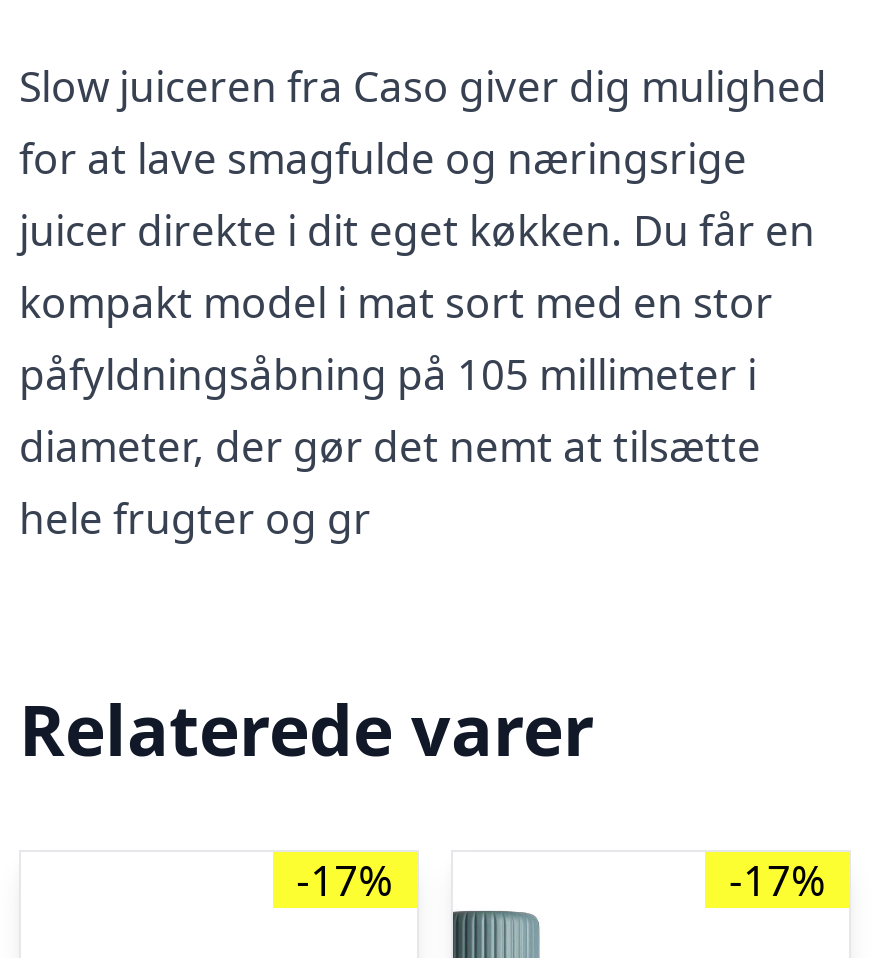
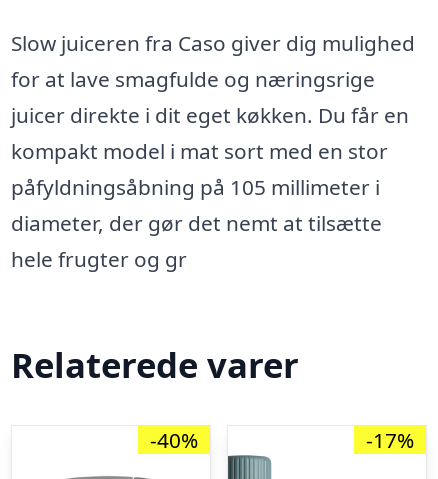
[296,851,392,907] -17% -> [150,426,198,454] -40%

